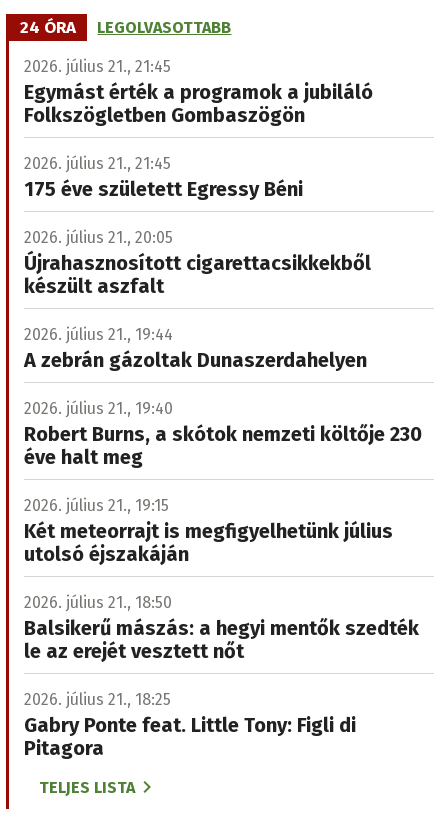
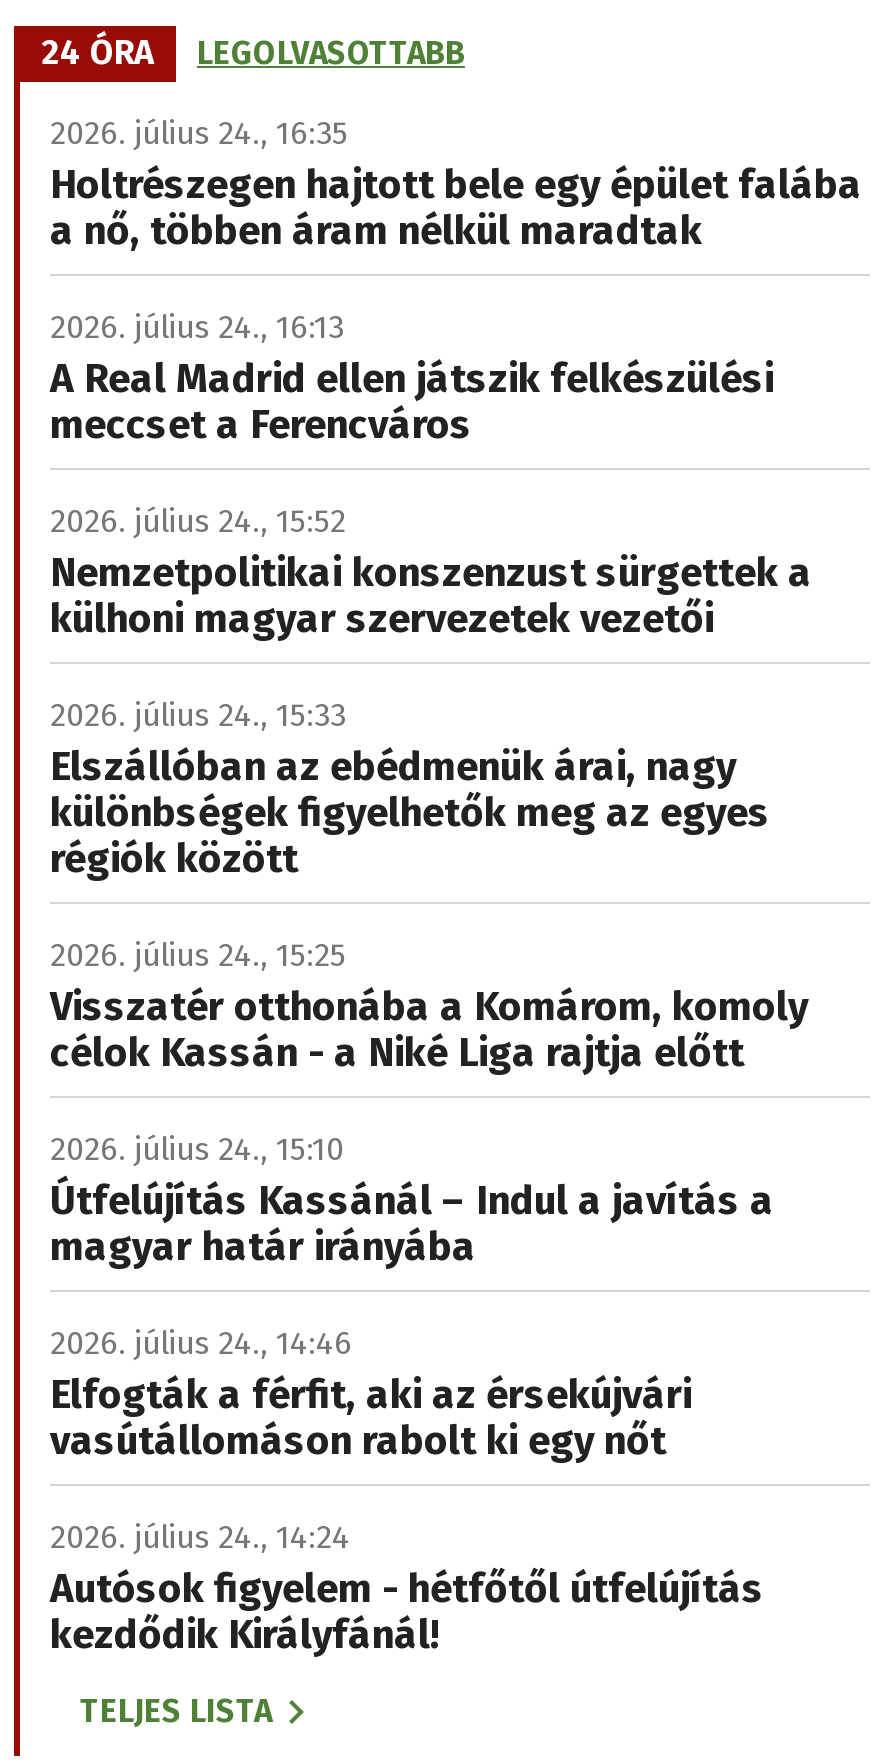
[24,57,373,127] 2026. július 21., 21:45 | Egymást érték a programok a jubiláló | Folkszögletben Gombaszögön -> [50,113,862,253] 2026. július 24., 16:35 | Holtrészegen hajtott bele egy épület falába | a nő, többen áram nélkül maradtak
[24,154,303,201] 2026. július 21., 21:45 | 175 éve született Egressy Béni -> [50,307,774,447] 2026. július 24., 16:13 | A Real Madrid ellen játszik felkészülési | meccset a Ferencváros
[24,228,371,298] 2026. július 21., 20:05 | Újrahasznosított cigarettacsikkekből | készült aszfalt -> [50,501,812,641] 2026. július 24., 15:52 | Nemzetpolitikai konszenzust sürgettek a | külhoni magyar szervezetek vezetői
[24,325,367,372] 2026. július 21., 19:44 | A zebrán gázoltak Dunaszerdahelyen -> [50,695,770,881] 2026. július 24., 15:33 | Elszállóban az ebédmenük árai, nagy | különbségek figyelhetők meg az egyes | régiók között
[24,399,422,469] 2026. július 21., 19:40 | Robert Burns, a skótok nemzeti költője 230 | éve halt meg -> [50,935,808,1075] 2026. július 24., 15:25 | Visszatér otthonába a Komárom, komoly | célok Kassán - a Niké Liga rajtja előtt
[24,496,393,566] 2026. július 21., 19:15 | Két meteorrajt is megfigyelhetünk július | utolsó éjszakáján -> [50,1129,774,1269] 2026. július 24., 15:10 | Útfelújítás Kassánál – Indul a javítás a | magyar határ irányába
[24,593,419,663] 2026. július 21., 18:50 | Balsikerű mászás: a hegyi mentők szedték | le az erejét vesztett nőt -> [50,1323,692,1463] 2026. július 24., 14:46 | Elfogták a férfit, aki az érsekújvári | vasútállomáson rabolt ki egy nőt
[24,690,356,760] 2026. július 21., 18:25 | Gabry Ponte feat. Little Tony: Figli di | Pitagora -> [50,1517,764,1657] 2026. július 24., 14:24 | Autósok figyelem - hétfőtől útfelújítás | kezdődik Királyfánál!

